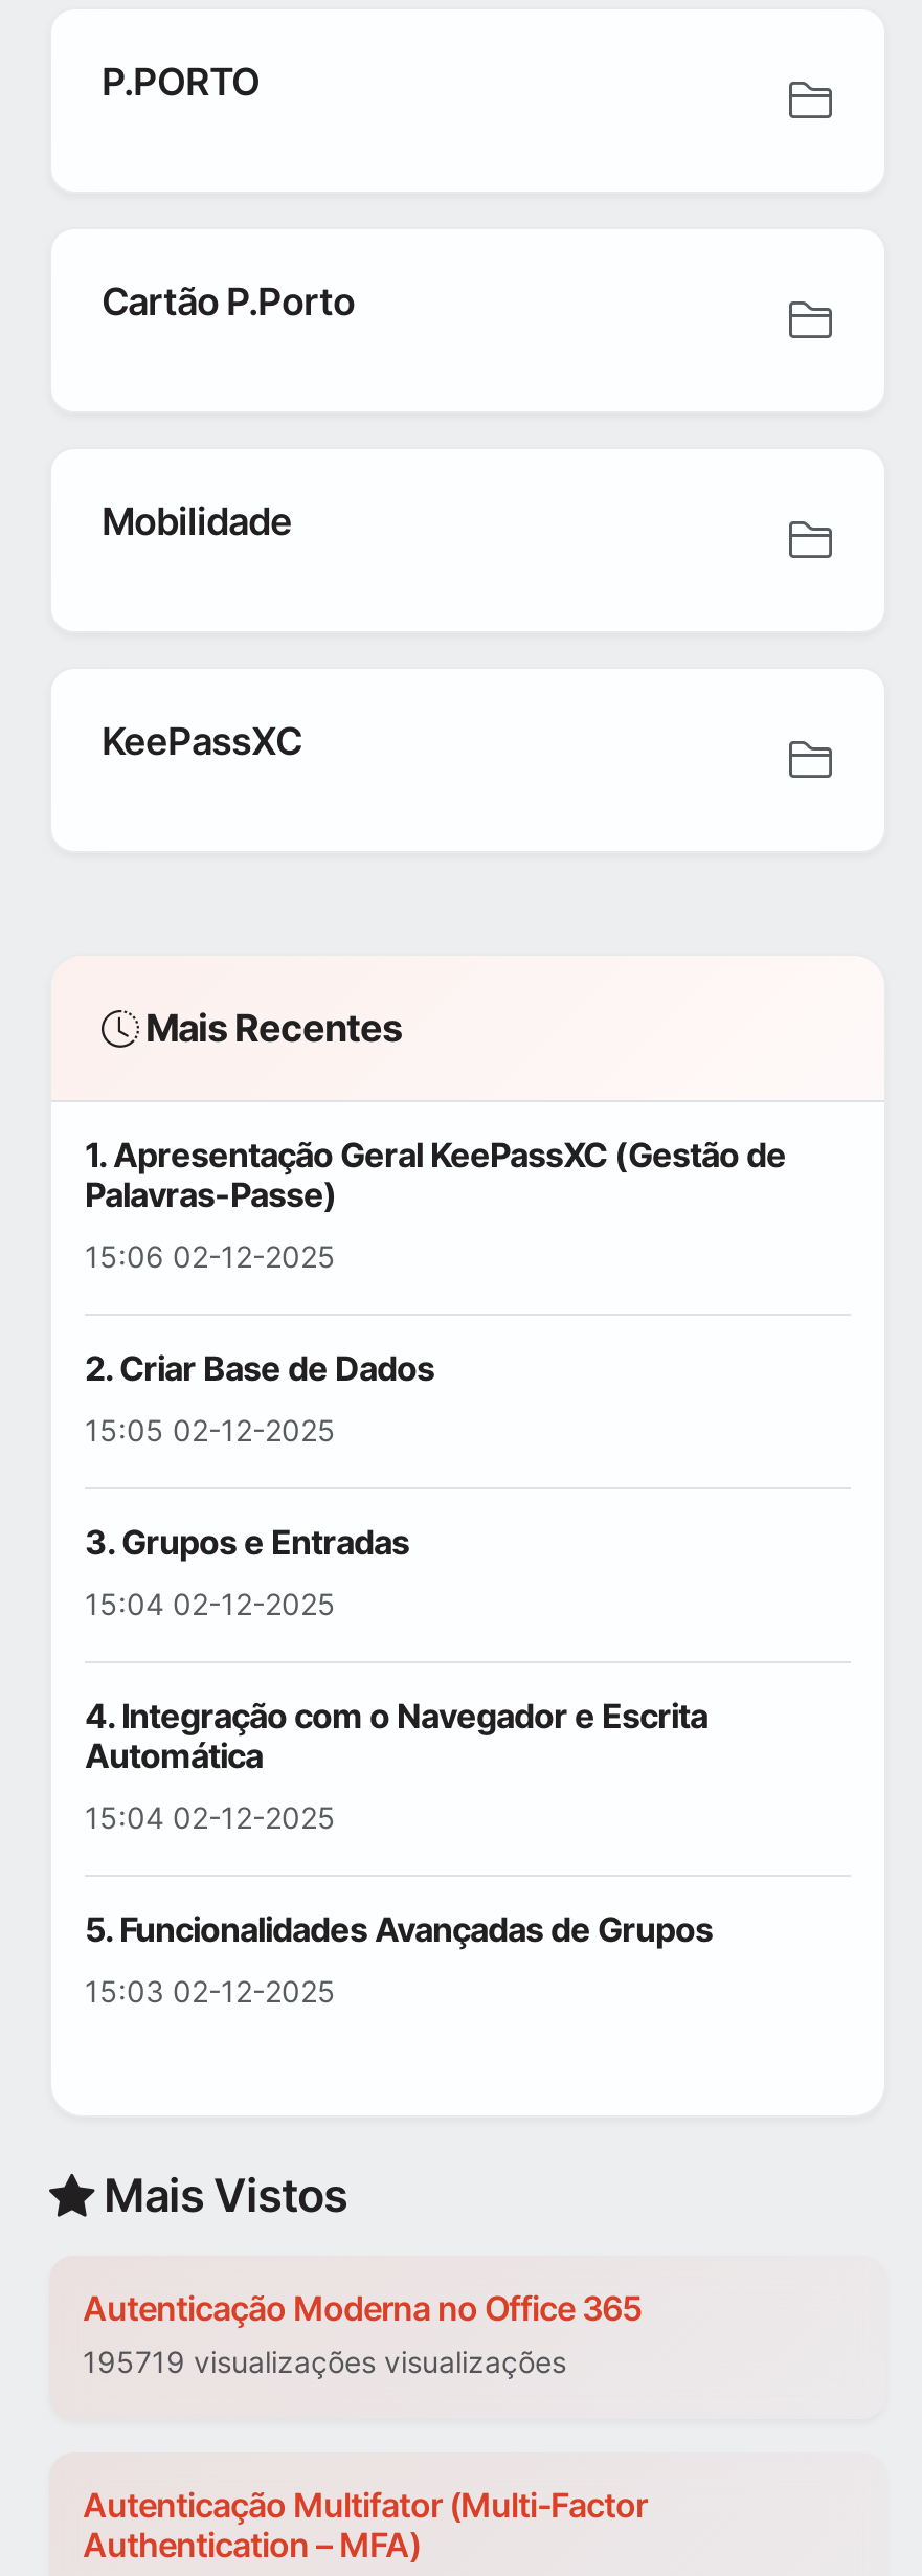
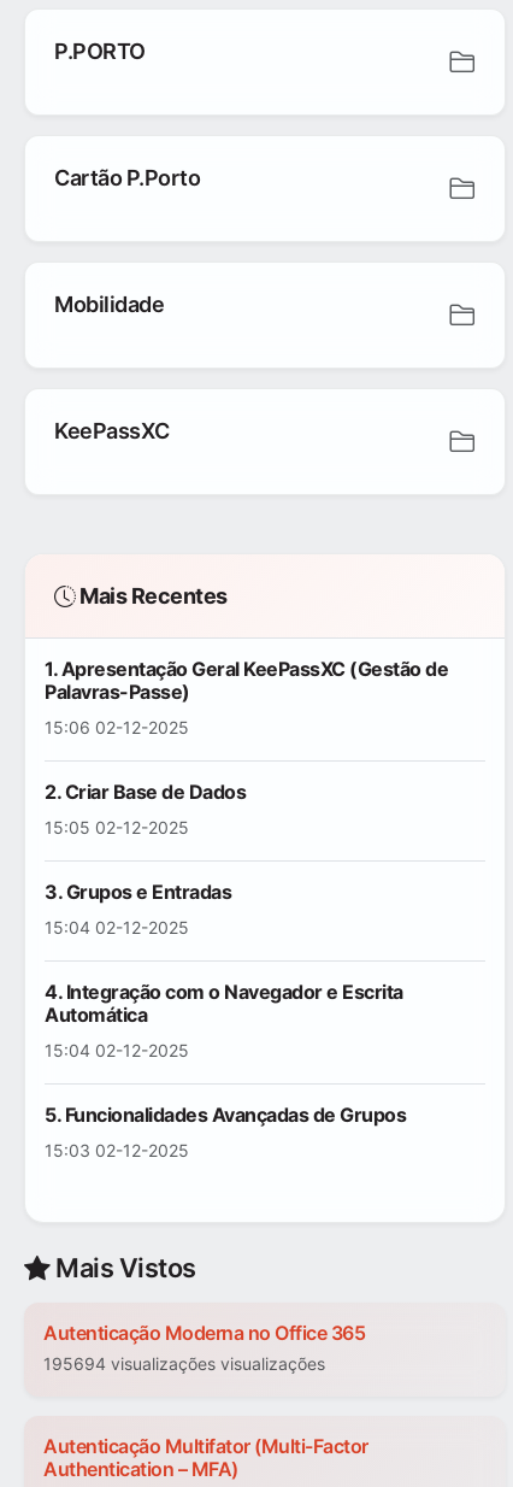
[83,2345,566,2380] 195719 visualizações visualizações -> [43,1354,325,1374] 195694 visualizações visualizações

